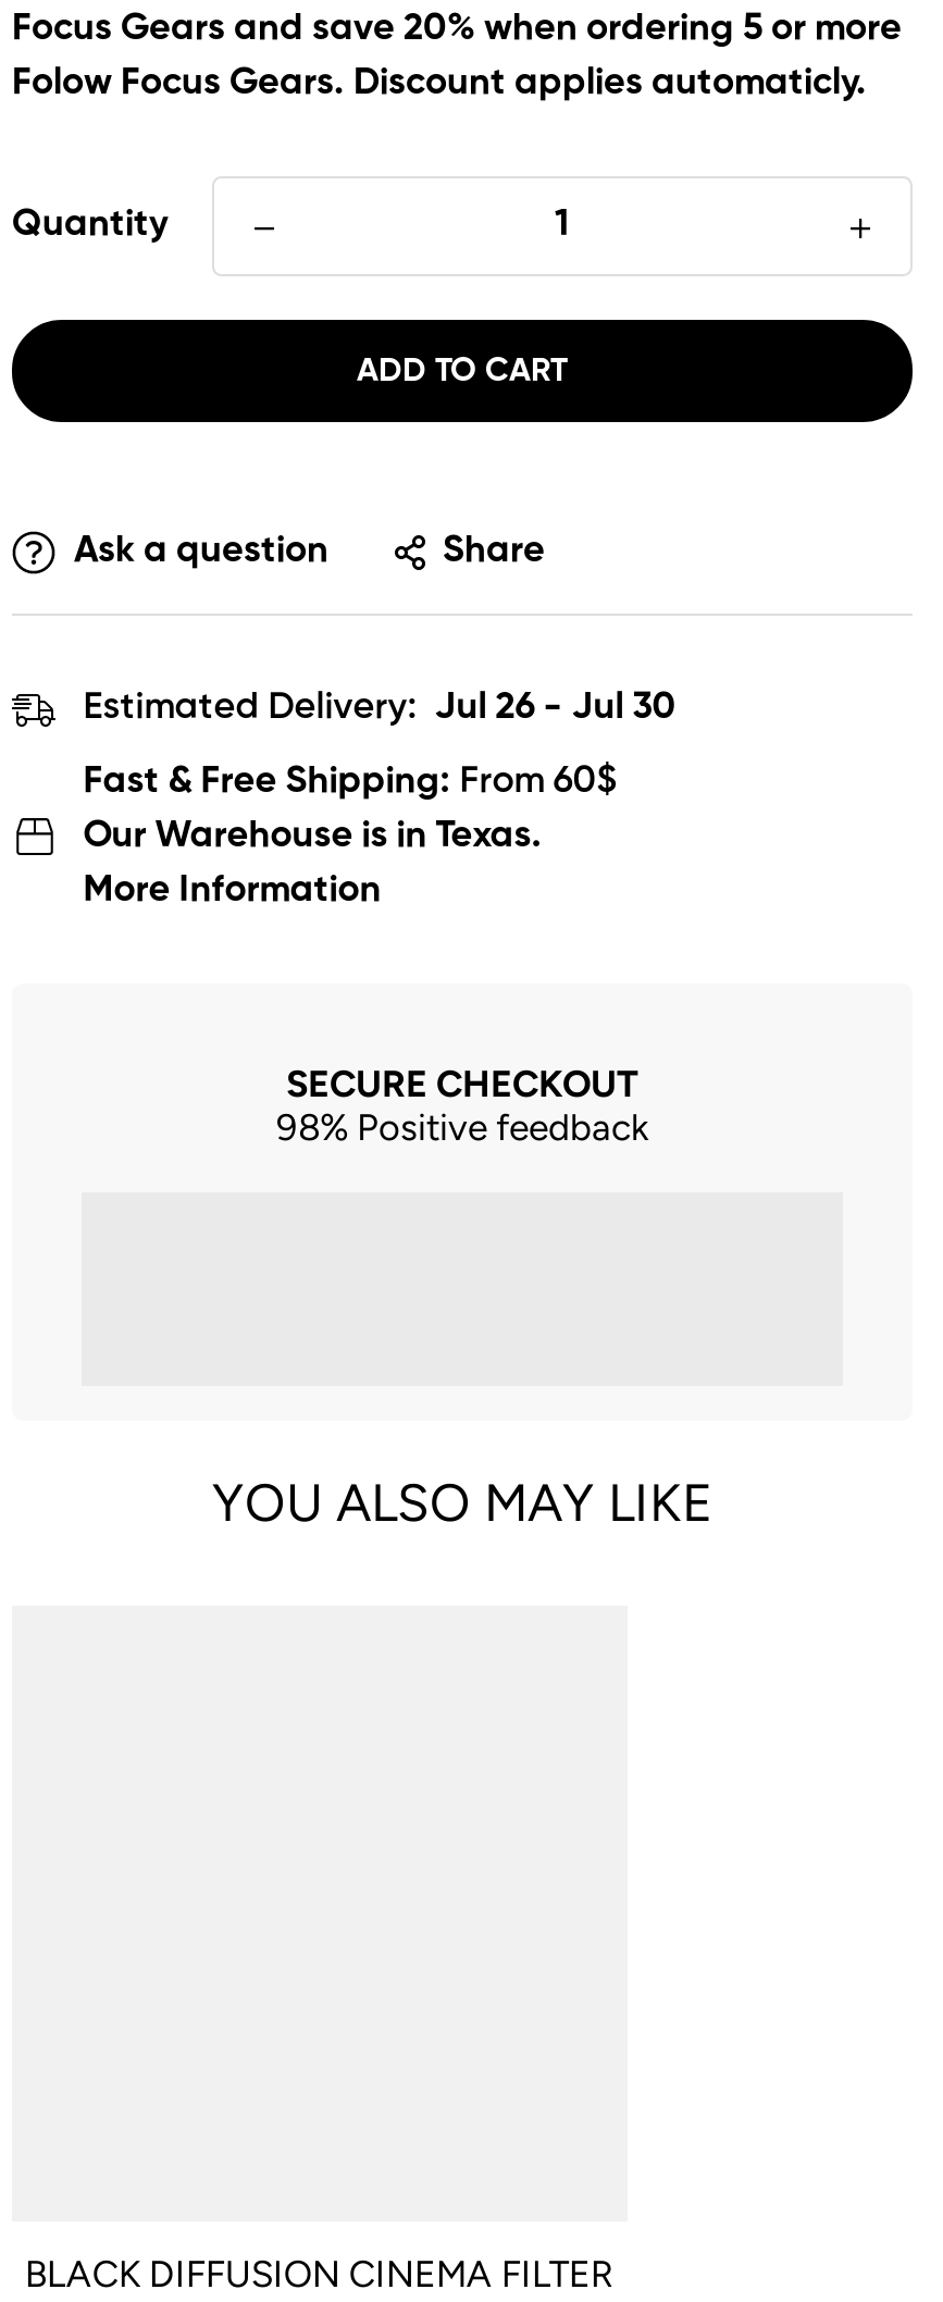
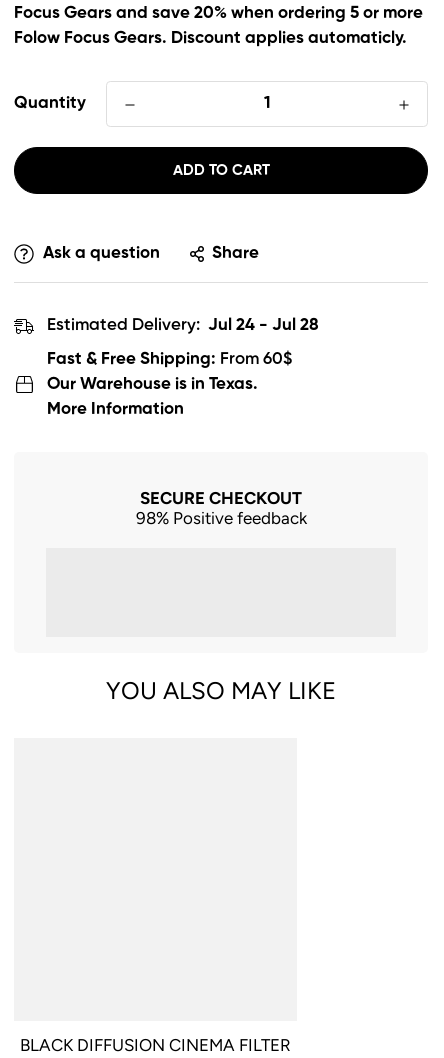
[83,690,676,727] Estimated Delivery: Jul 26 - Jul 30 -> [47,317,319,334] Estimated Delivery: Jul 24 - Jul 28

